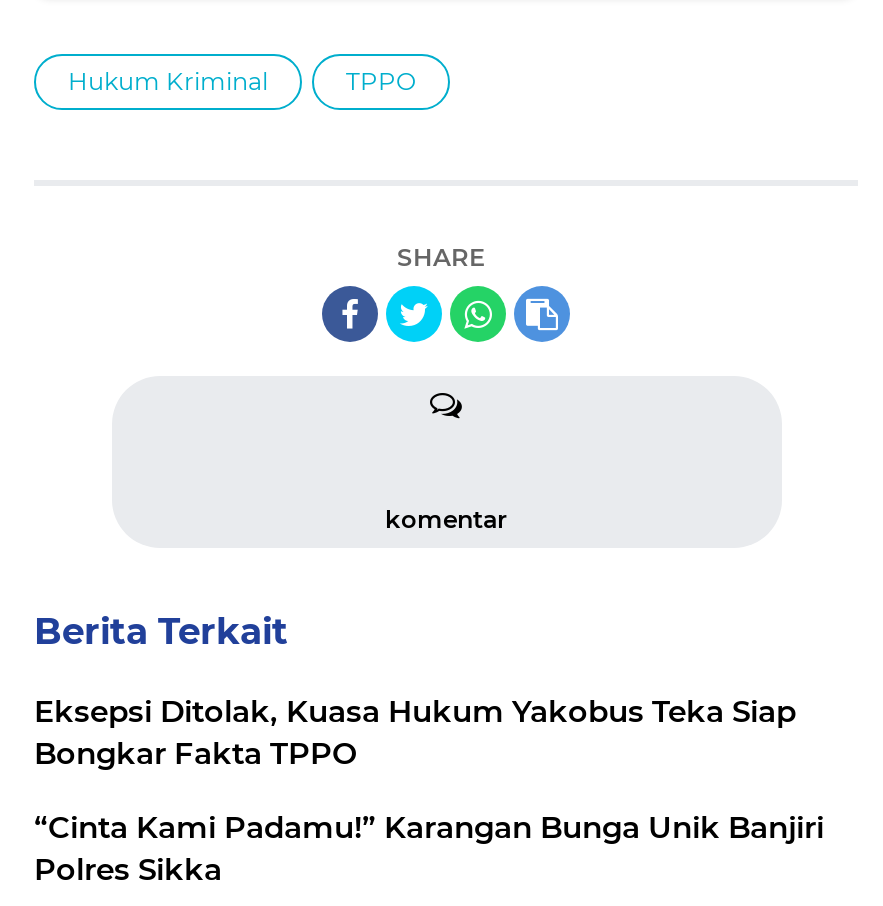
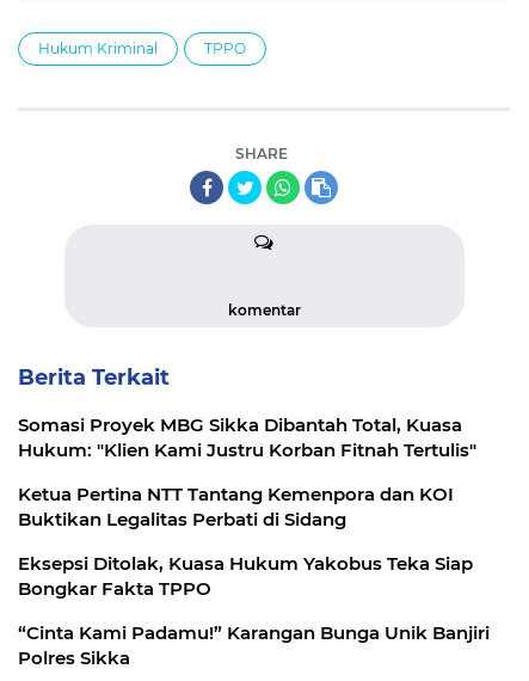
none -> [18,413,476,530] Somasi Proyek MBG Sikka Dibantah Total, Kuasa | Hukum: "Klien Kami Justru Korban Fitnah Tertulis" | Ketua Pertina NTT Tantang Kemenpora dan KOI | Buktikan Legalitas Perbati di Sidang

